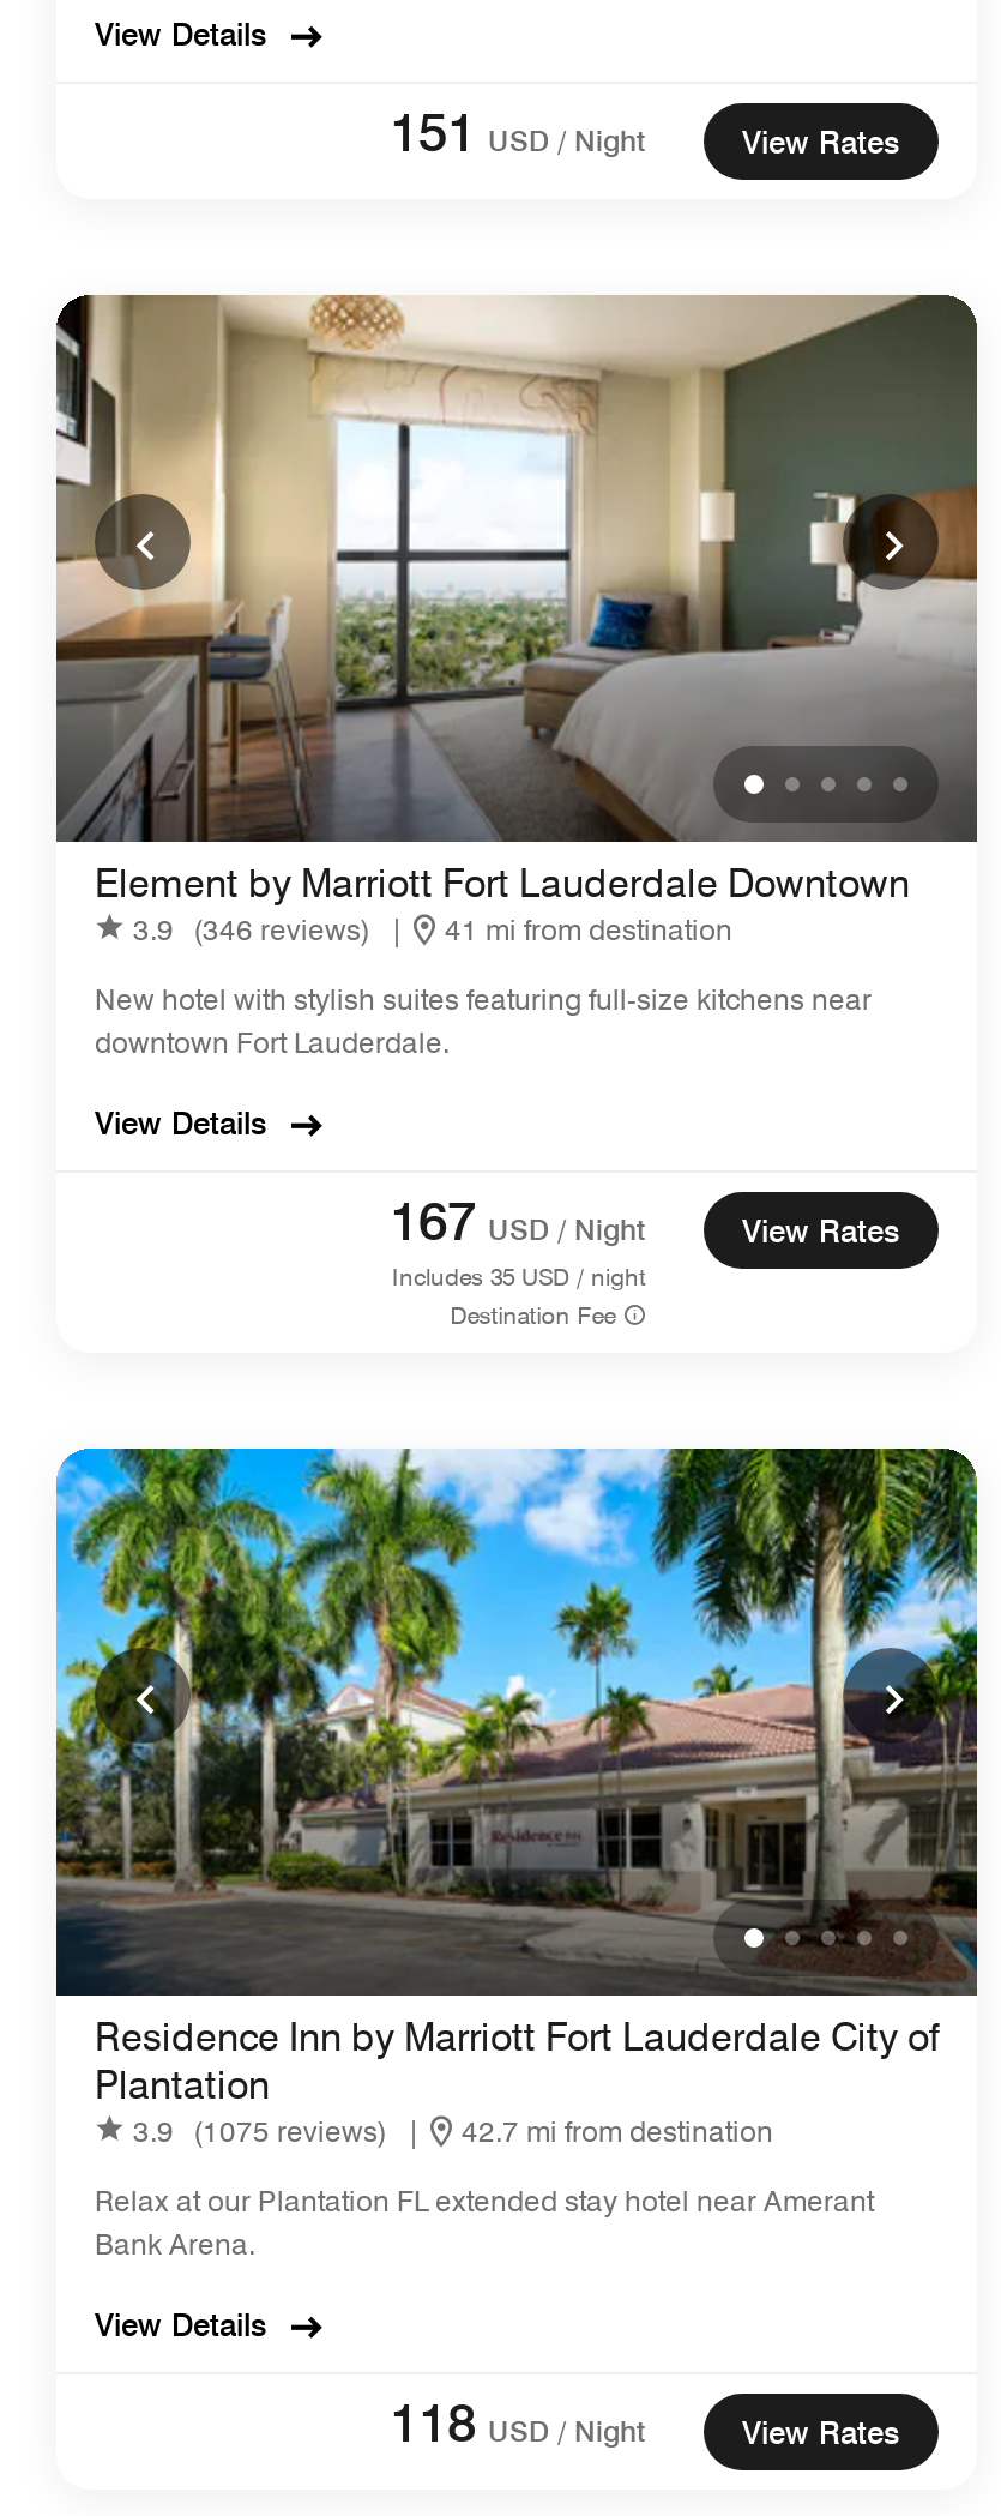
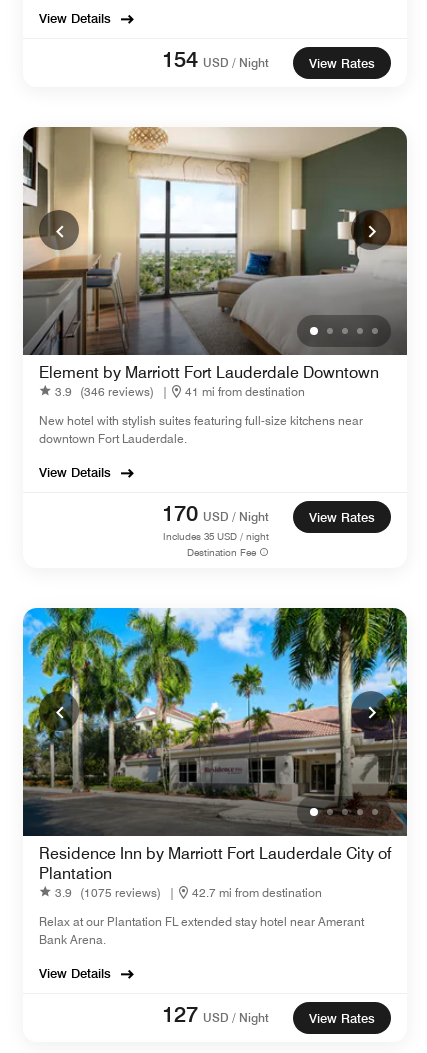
[390,101,646,163] 151 USD / Night -> [162,46,269,72] 154 USD / Night
[390,1190,646,1252] 167 USD / Night -> [162,500,269,526] 170 USD / Night
[390,2391,646,2454] 118 USD / Night -> [162,1001,269,1027] 127 USD / Night

